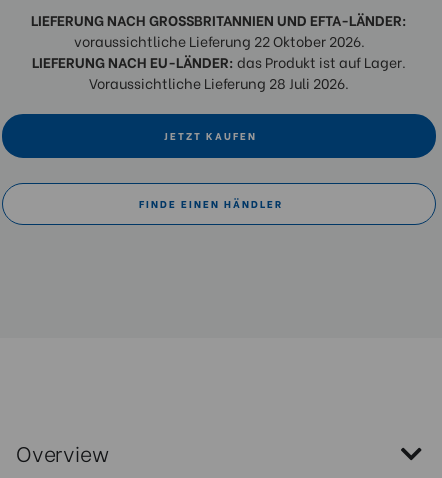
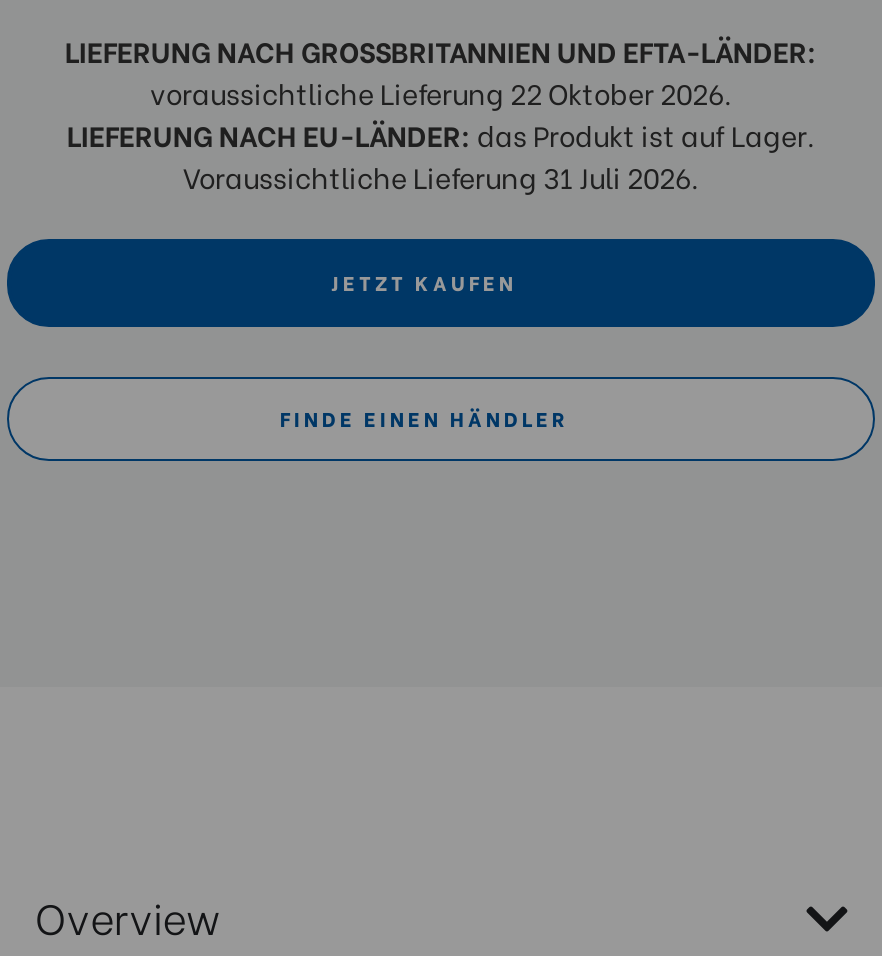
[89,72,349,93] Voraussichtliche Lieferung 28 Juli 2026. -> [183,155,699,197] Voraussichtliche Lieferung 31 Juli 2026.

